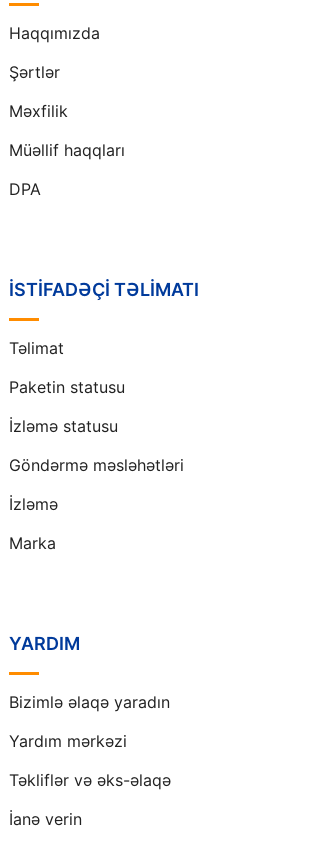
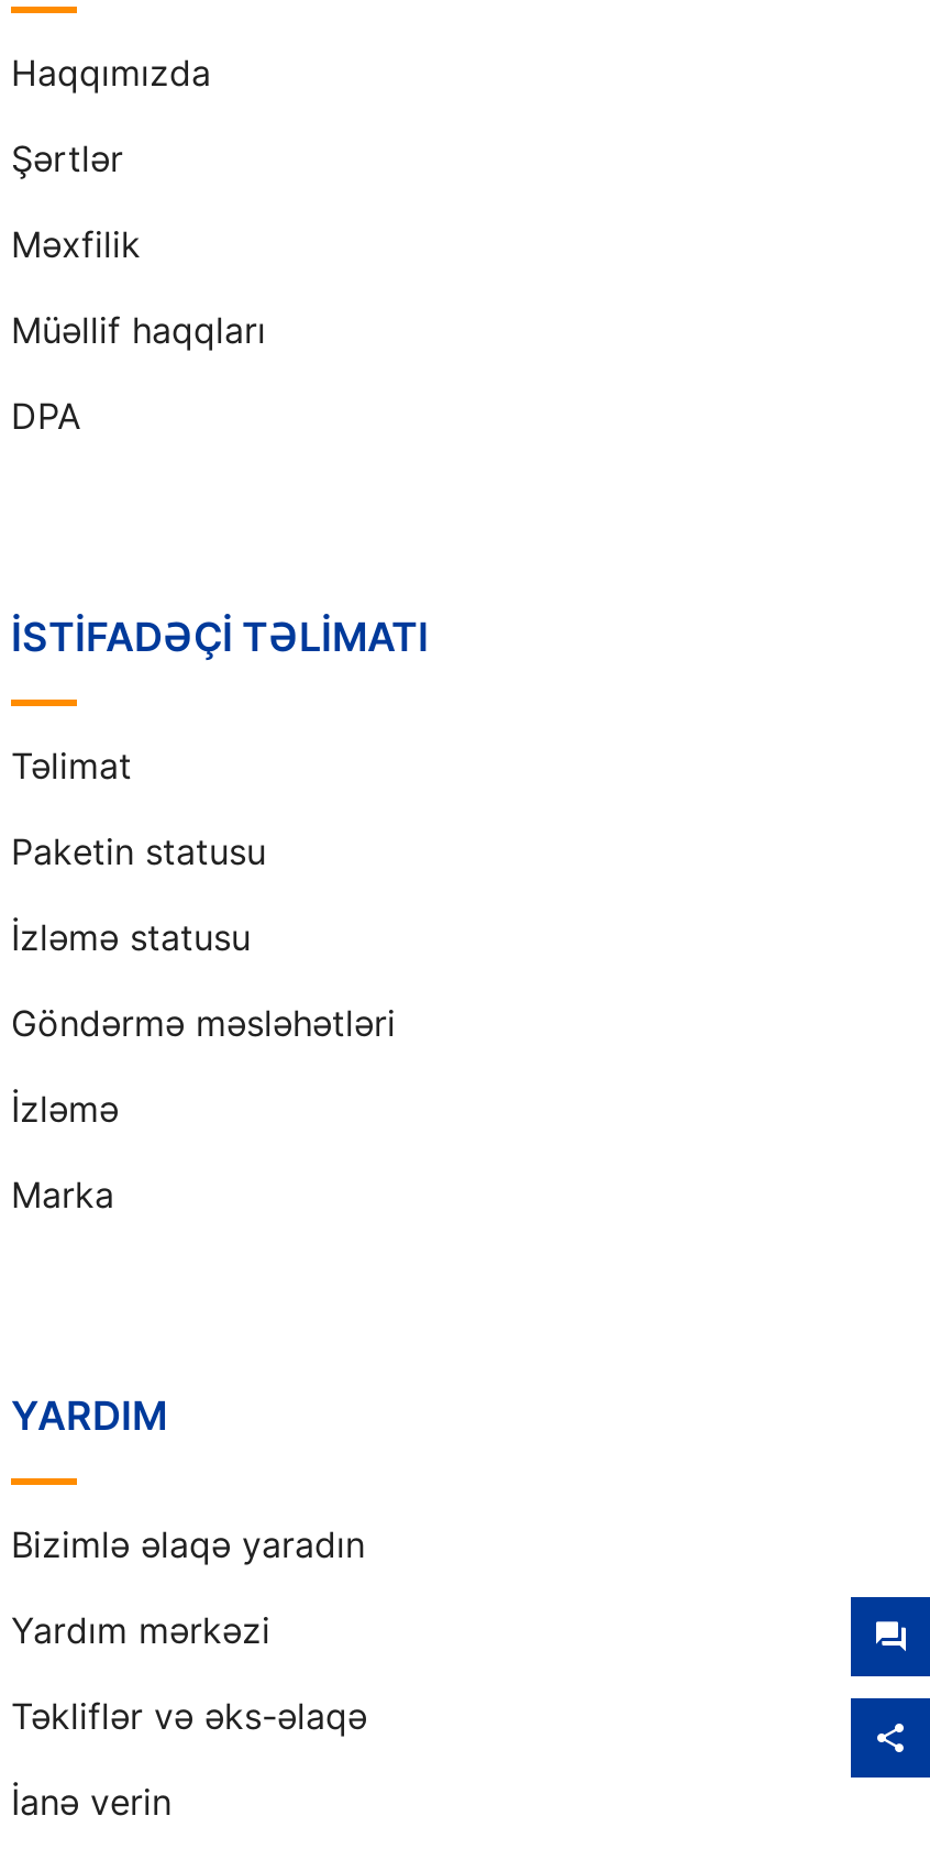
none -> [849,1595,923,1679] [image]
none -> [849,1696,923,1780] [image]

